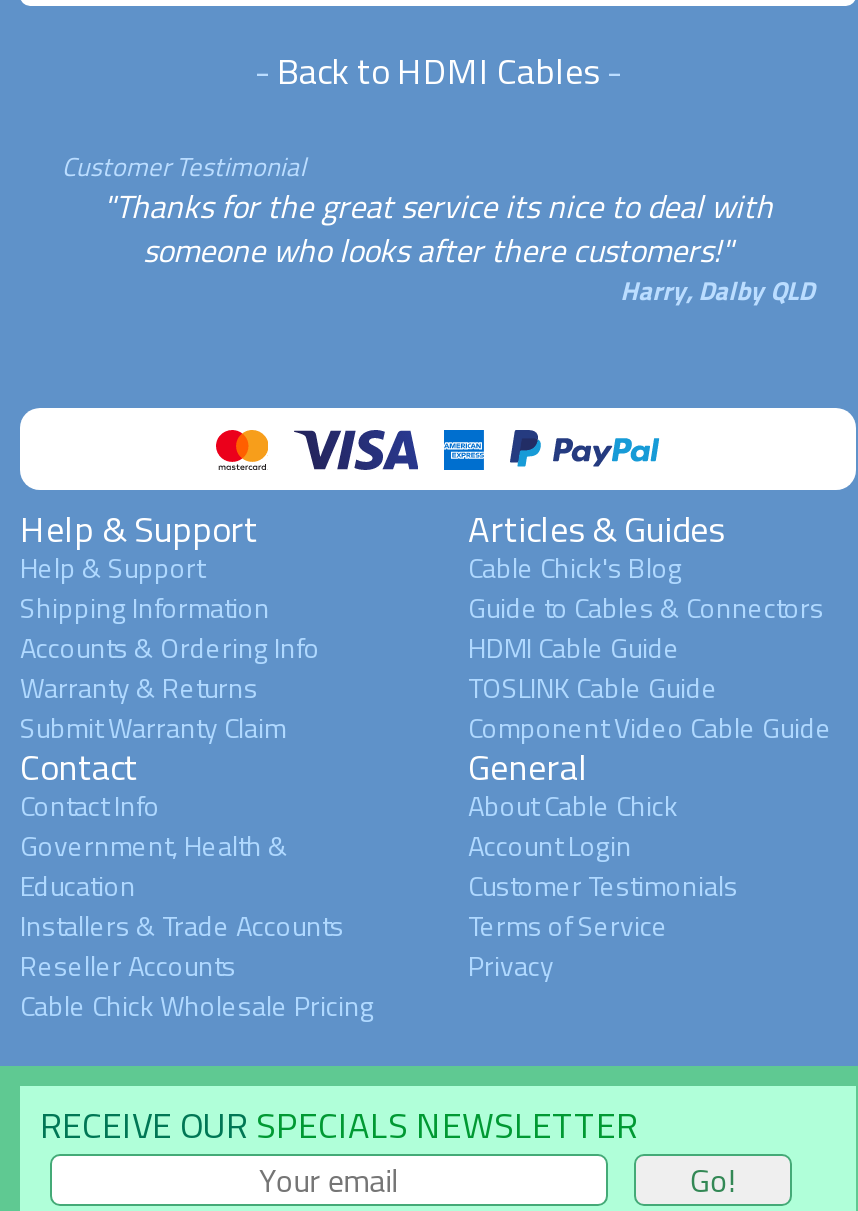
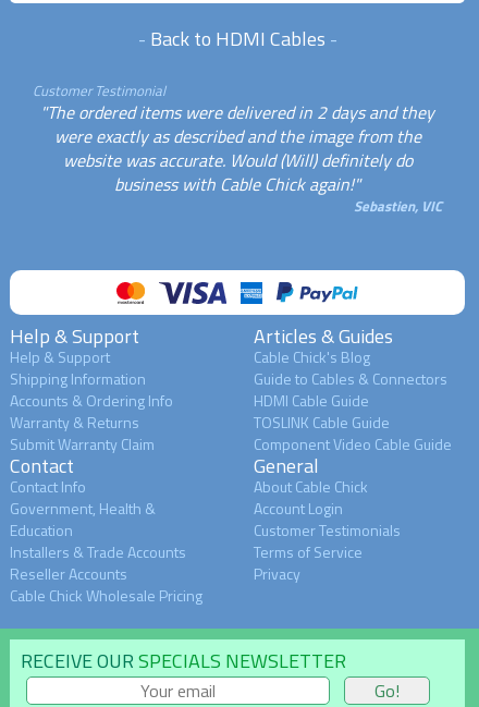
[103,182,814,310] "Thanks for the great service its nice to deal with | someone who looks after there customers!" | Harry, Dalby QLD -> [40,99,442,217] "The ordered items were delivered in 2 days and they | were exactly as described and the image from the | website was accurate. Would (Will) definitely do | business with Cable Chick again!" | Sebastien, VIC

